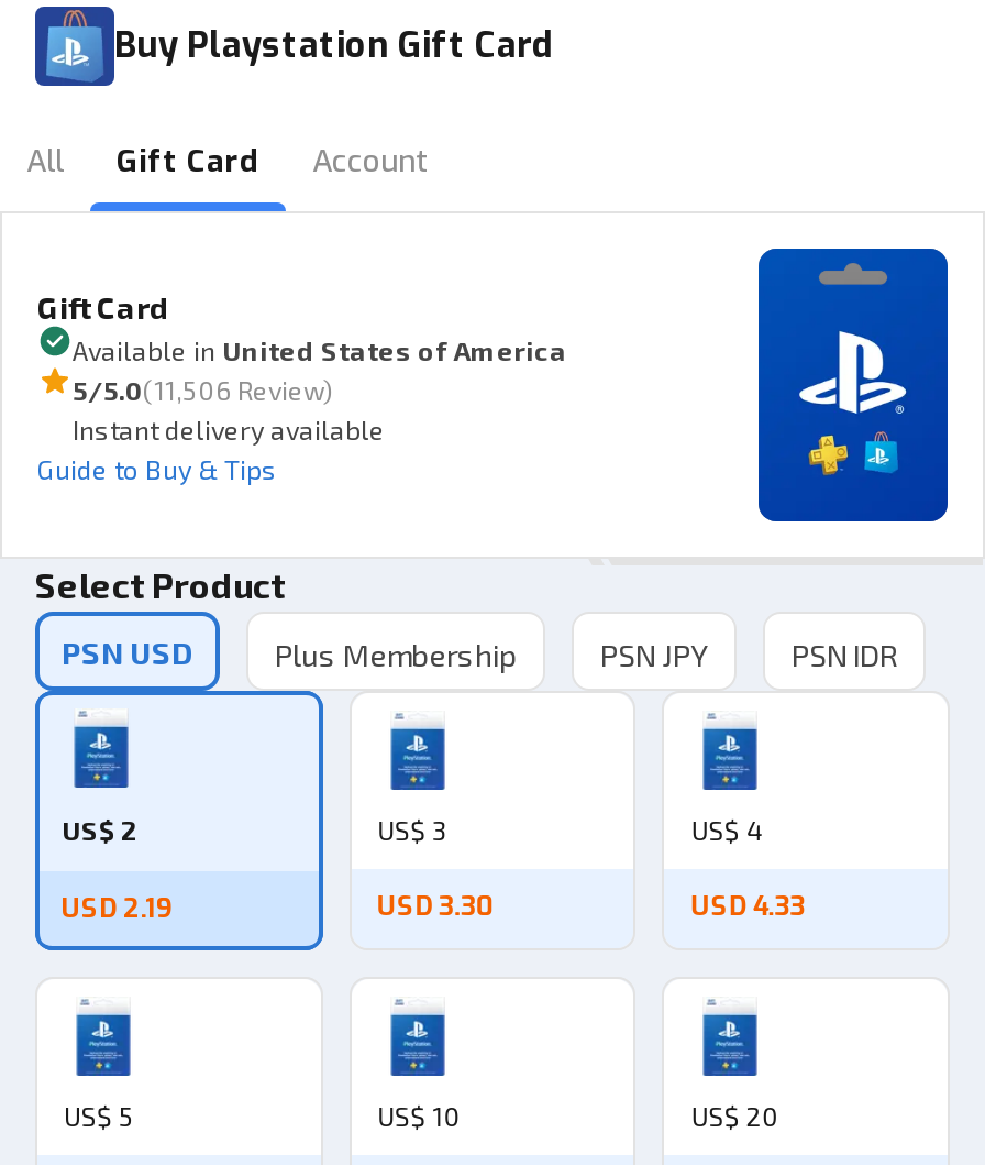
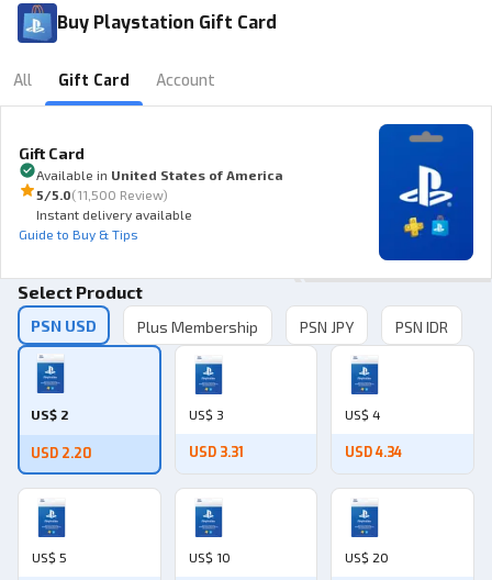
[73,373,334,404] 5/5.0(11,506 Review) -> [36,186,168,202] 5/5.0(11,500 Review)
[62,891,174,926] USD 2.19 -> [31,445,91,462] USD 2.20
[378,889,494,924] USD 3.30 -> [189,444,243,461] USD 3.31
[691,889,805,924] USD 4.33 -> [345,444,402,461] USD 4.34

